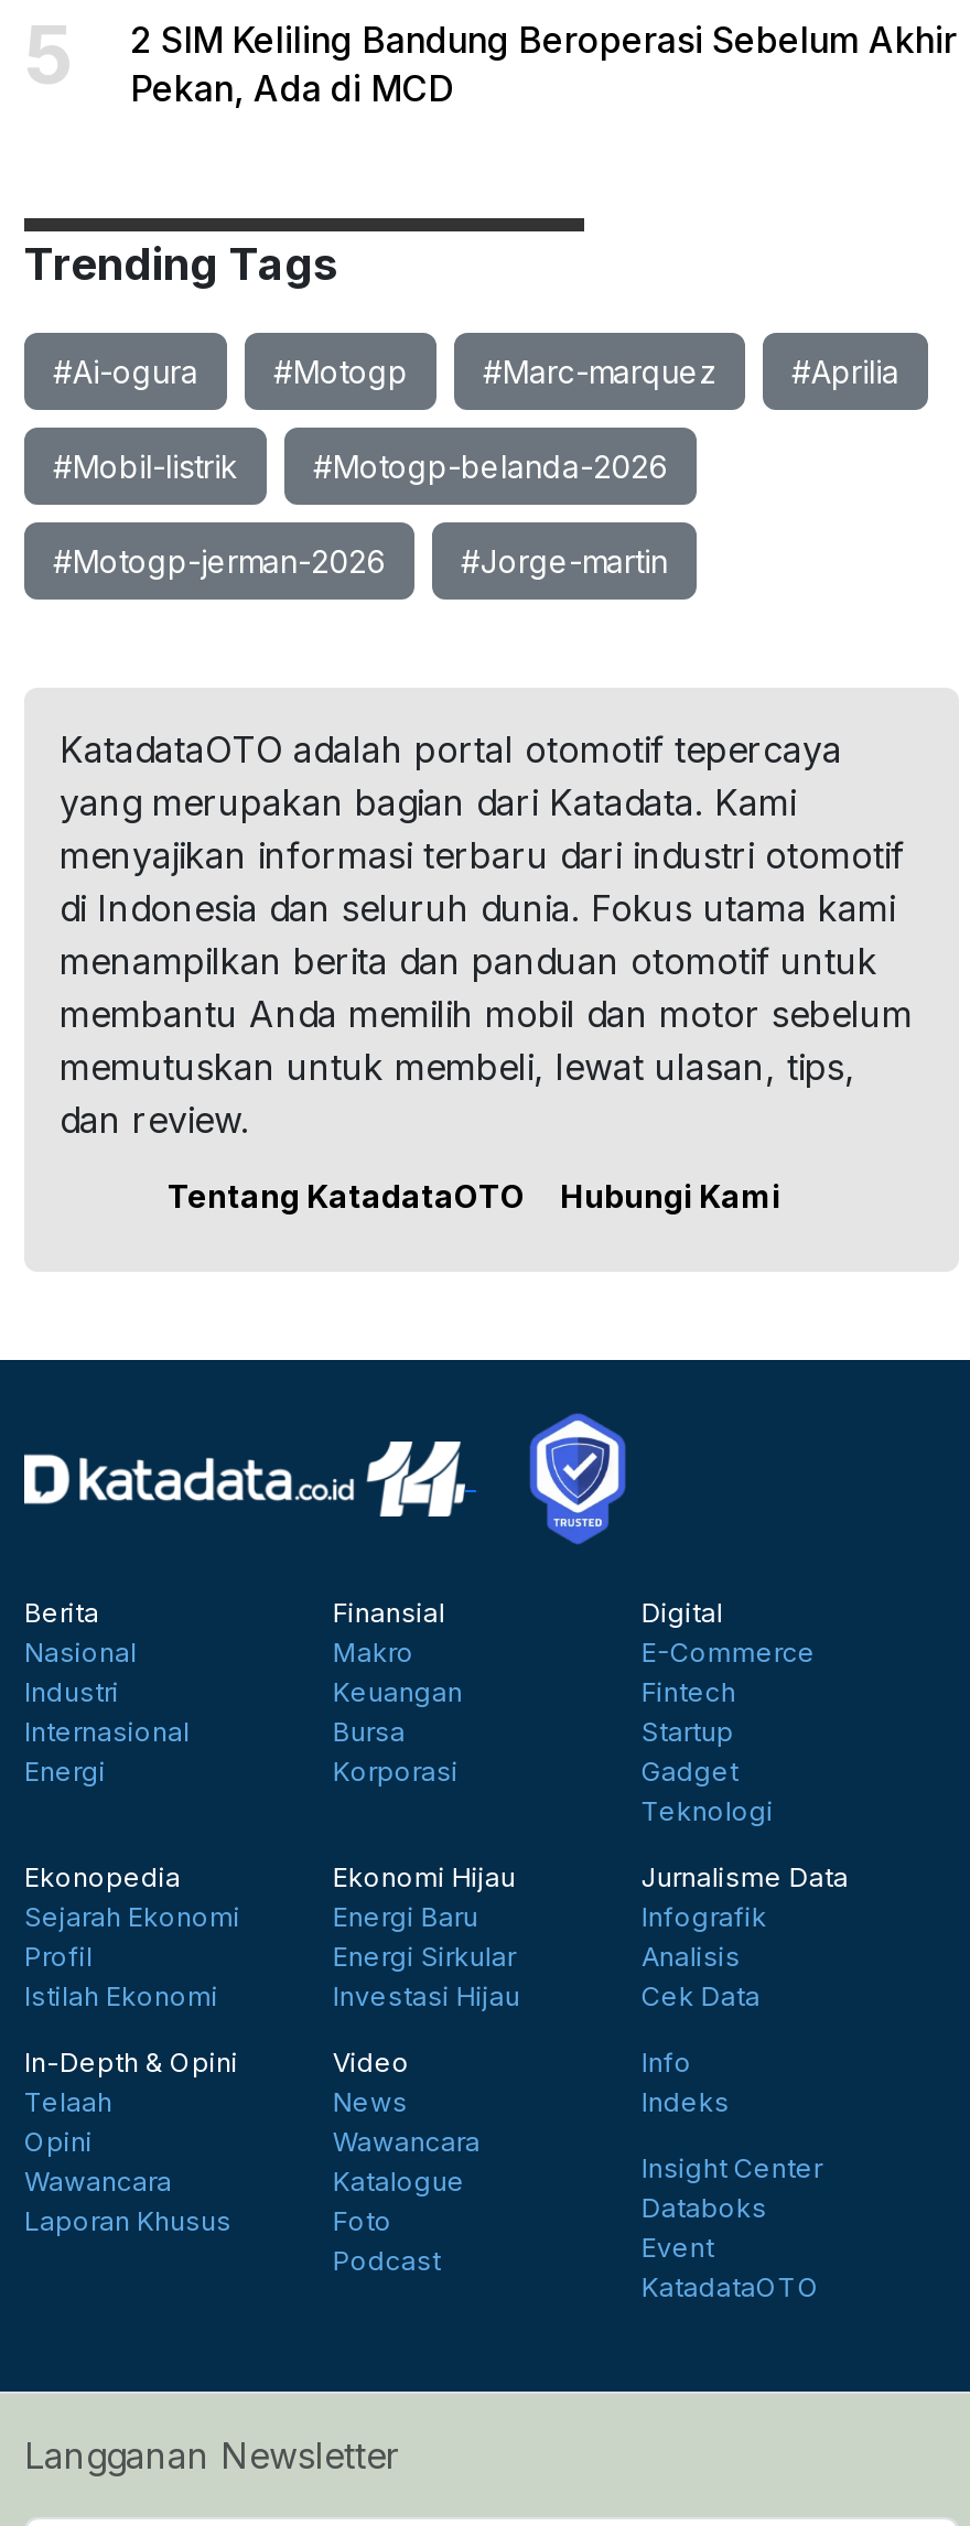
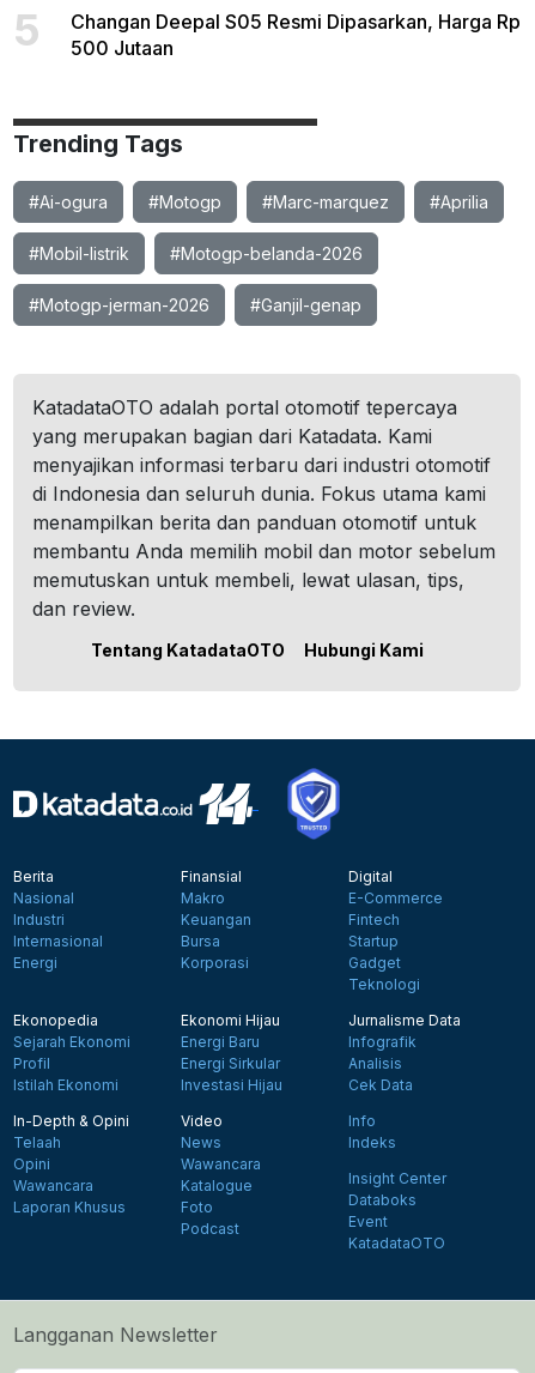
[130,18,957,110] 2 SIM Keliling Bandung Beroperasi Sebelum Akhir | Pekan, Ada di MCD -> [71,10,521,60] Changan Deepal S05 Resmi Dipasarkan, Harga Rp | 500 Jutaan
[461,542,668,580] #Jorge-martin -> [250,295,361,315] #Ganjil-genap

